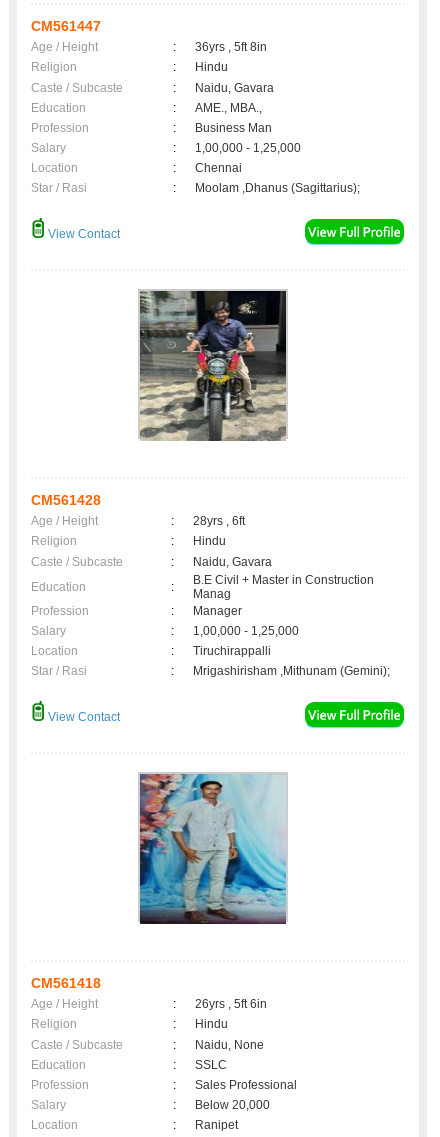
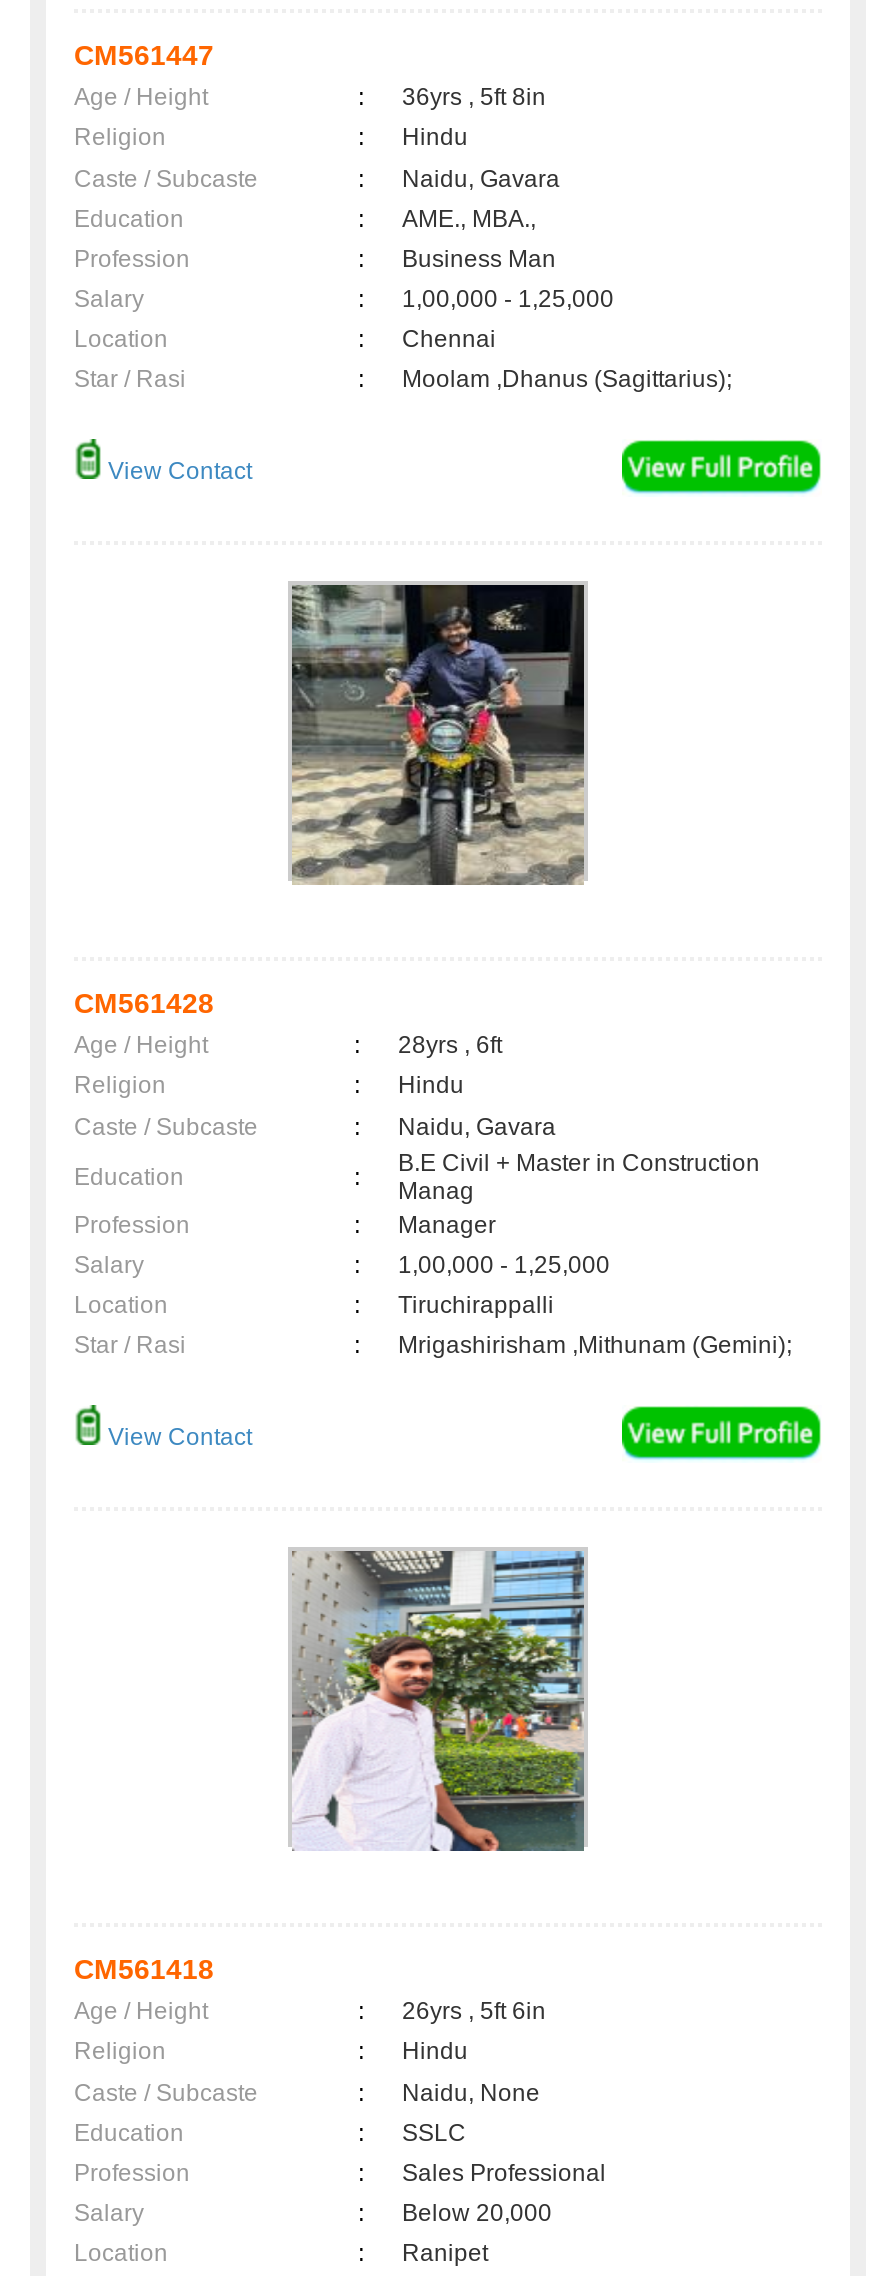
[139,773,287,925] [image] -> [290,1549,586,1853] [image]

